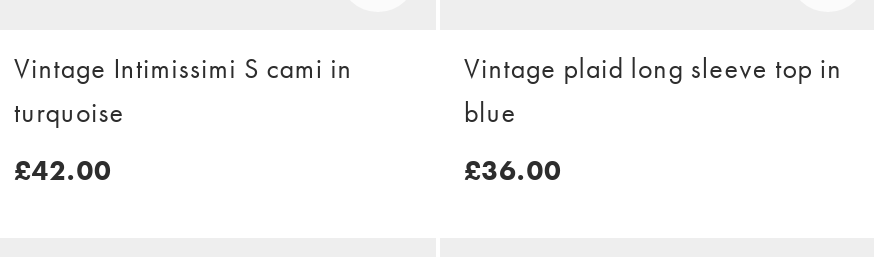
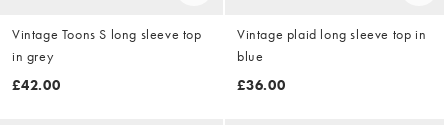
[14,49,353,129] Vintage Intimissimi S cami in | turquoise -> [12,25,202,65] Vintage Toons S long sleeve top | in grey

